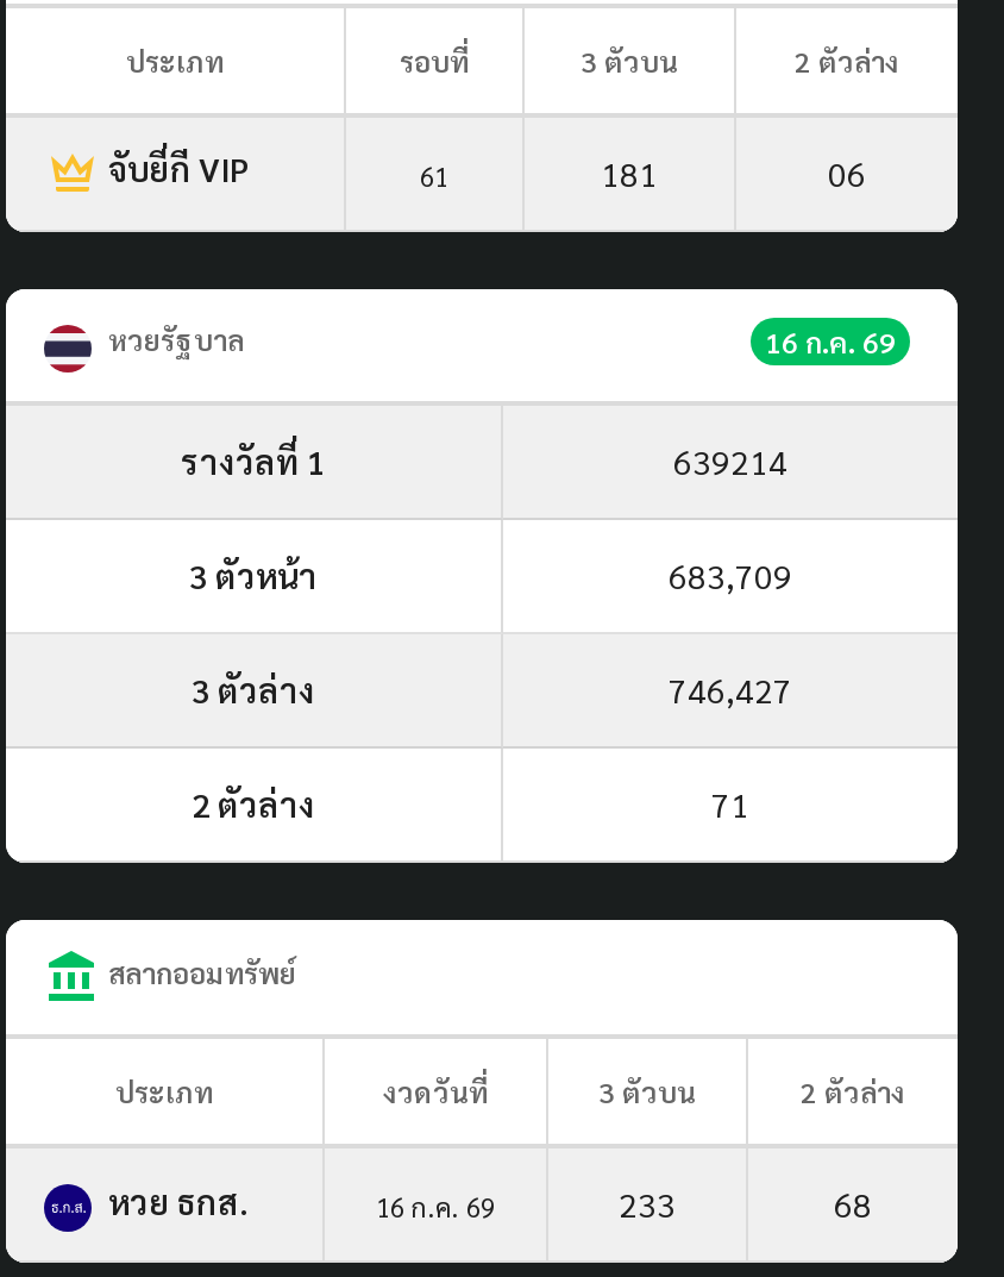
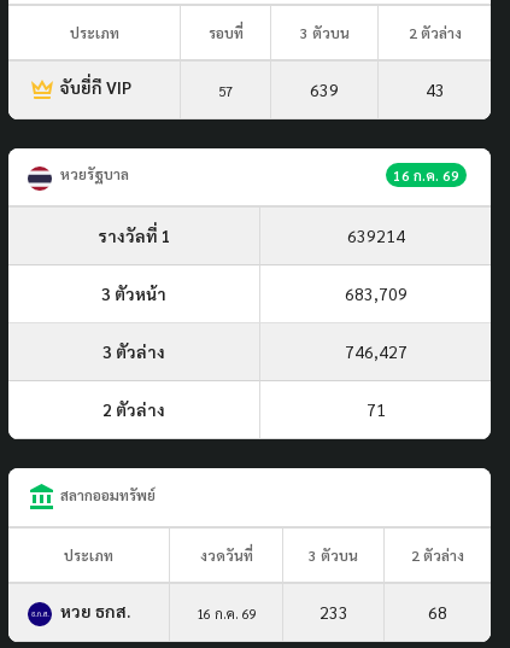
[420,158,448,194] 61 -> [218,82,233,100] 57
[601,151,658,194] 181 -> [310,78,339,100] 639
[828,151,866,194] 06 -> [425,78,444,100] 43

